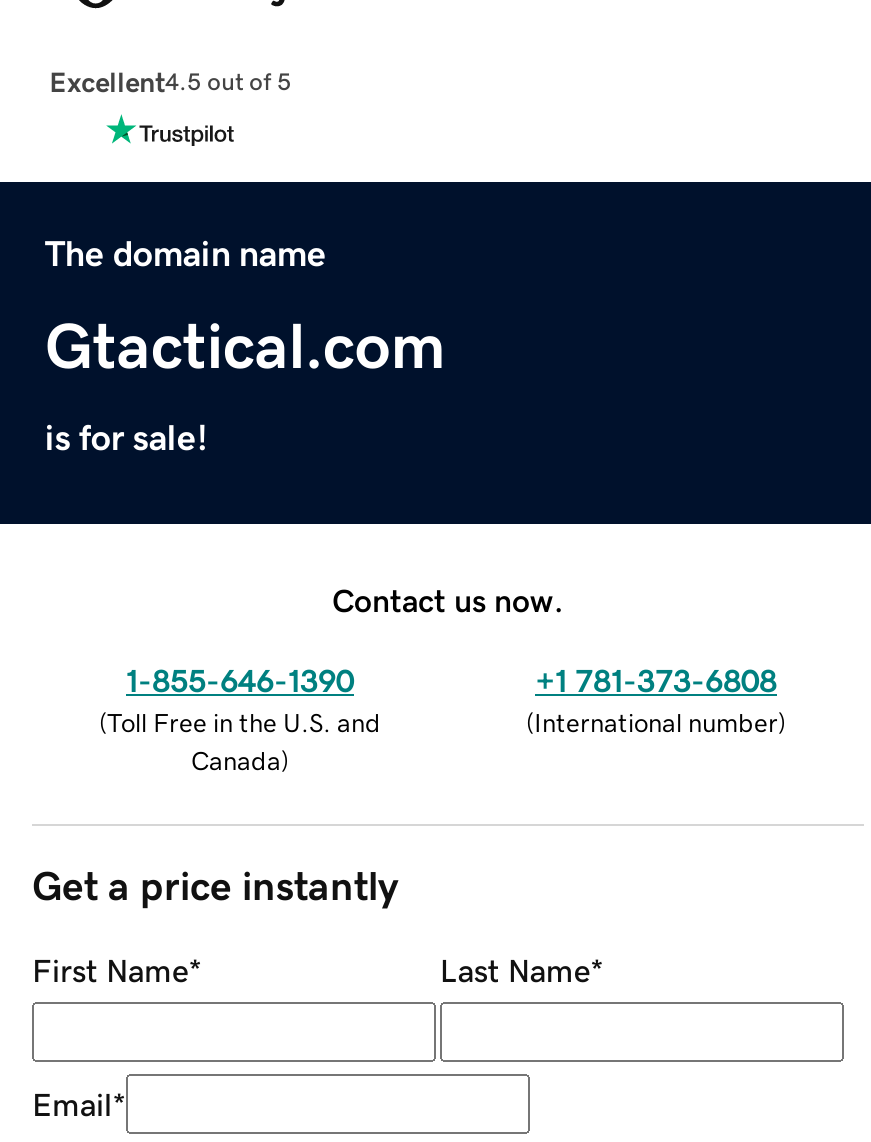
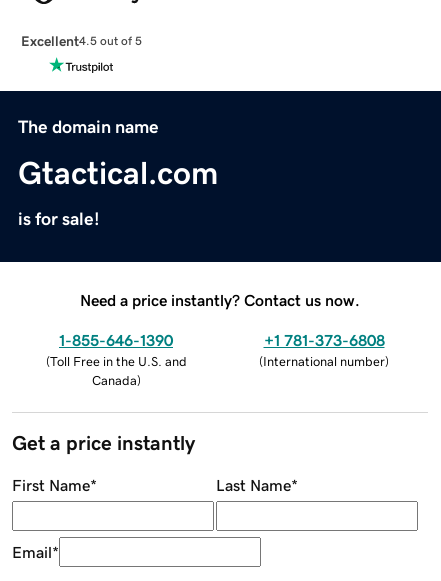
[332,583,564,615] Contact us now. -> [80,292,360,308] Need a price instantly? Contact us now.

